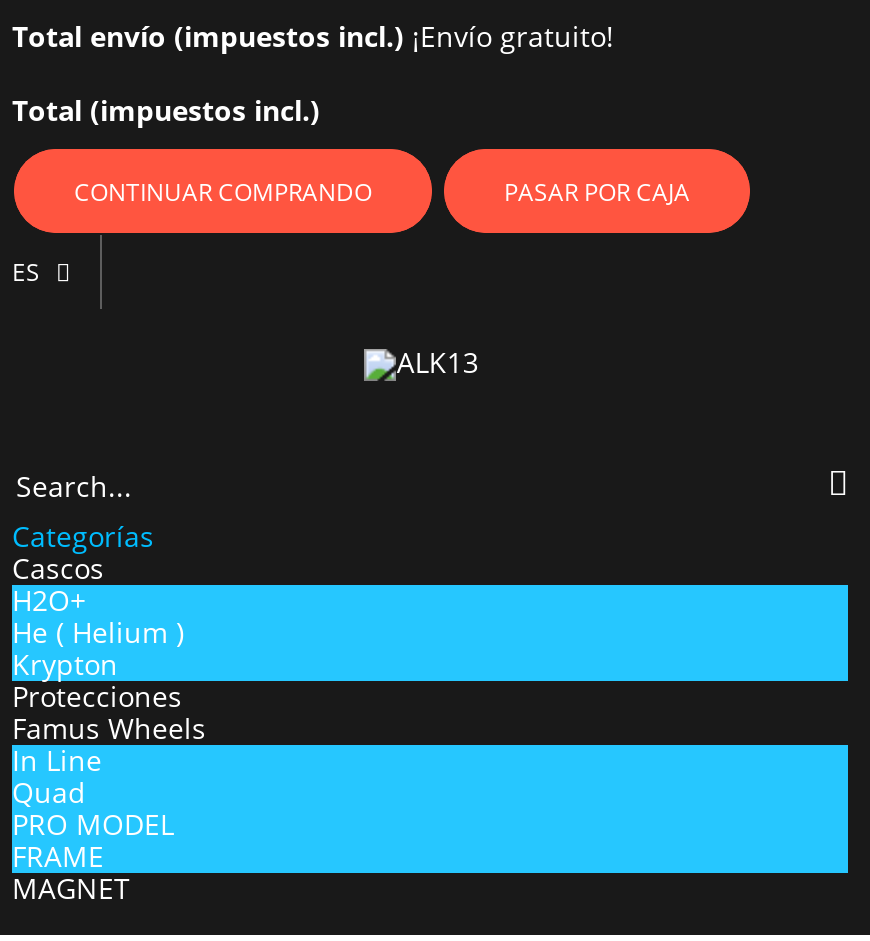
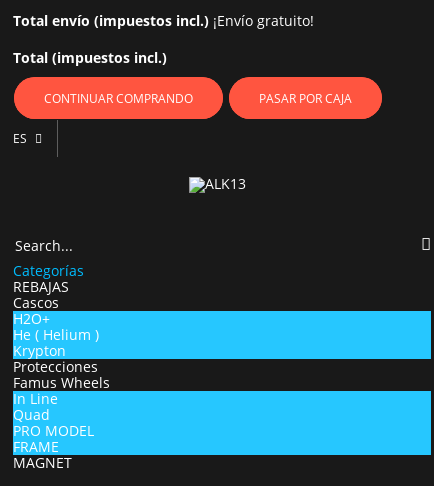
none -> [13,277,69,296] REBAJAS

